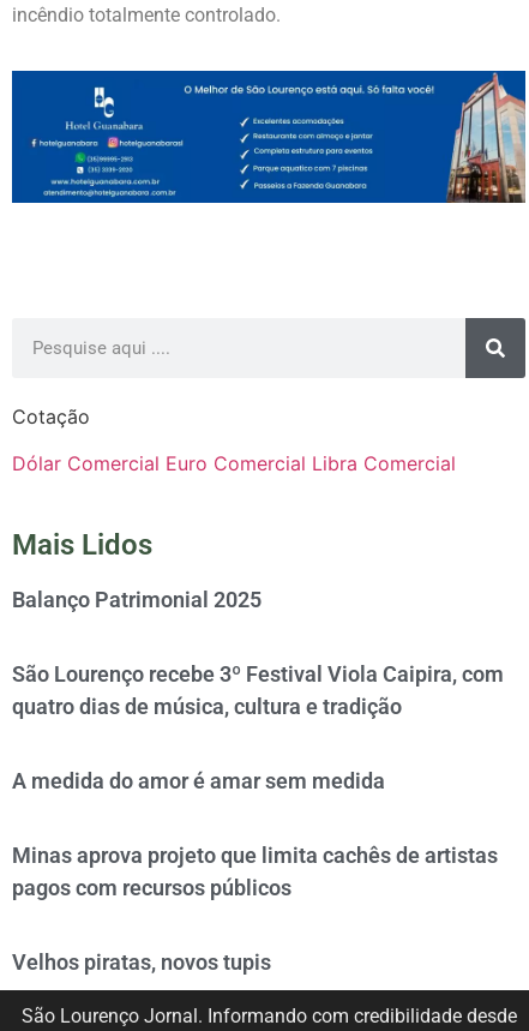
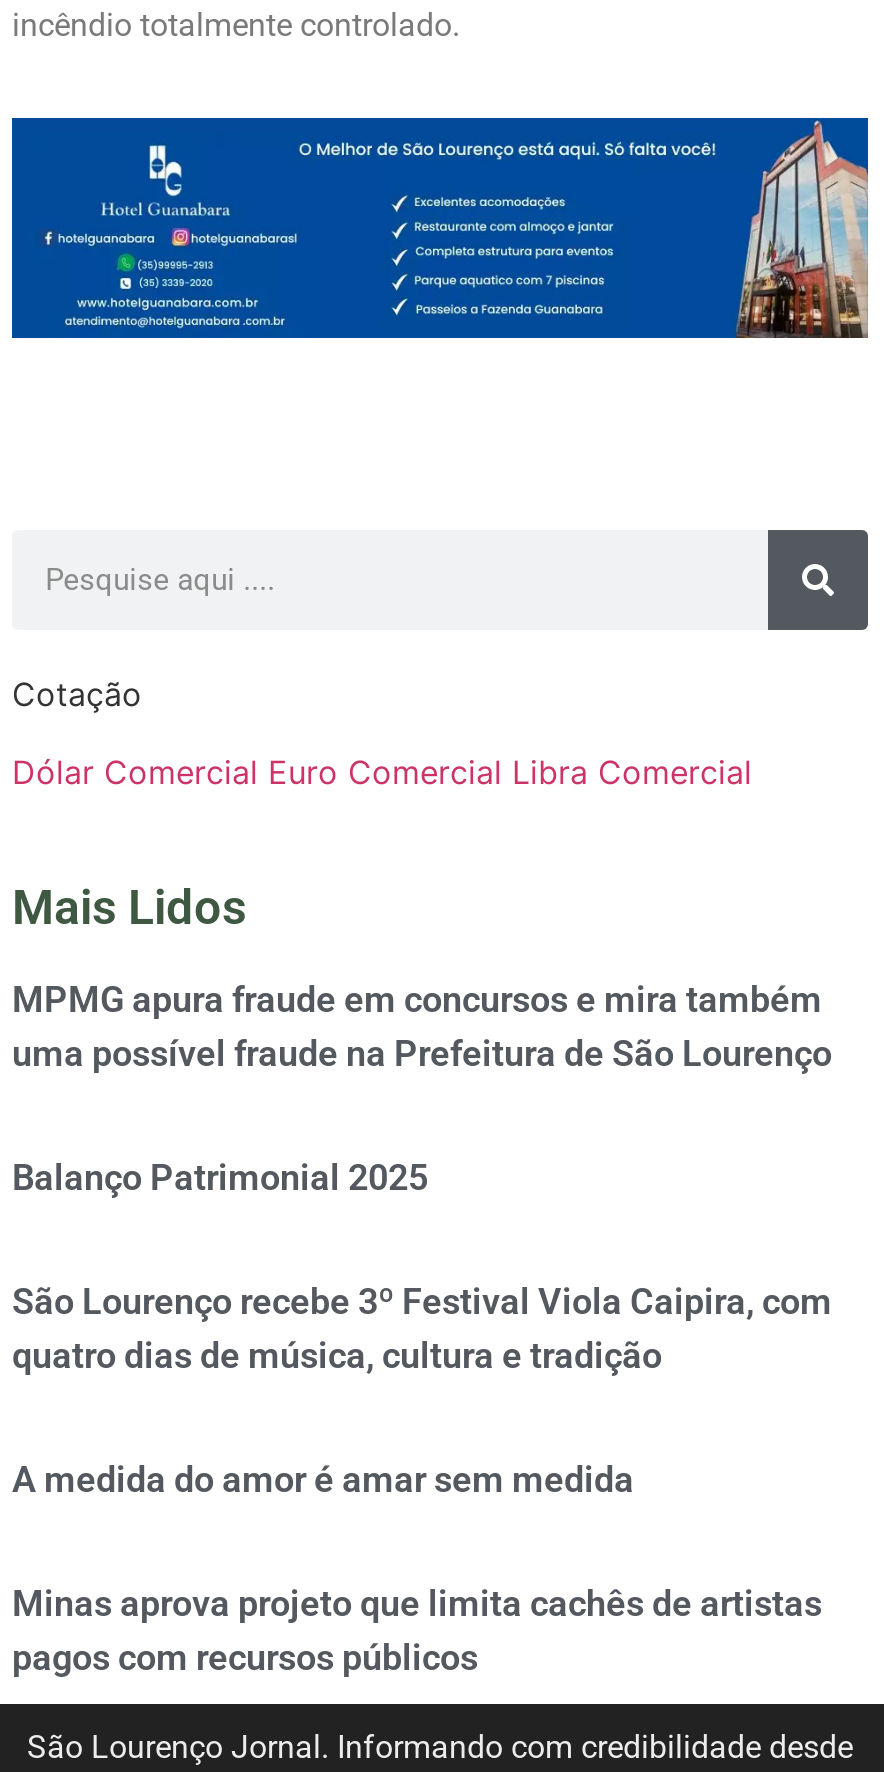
none -> [12,977,832,1073] MPMG apura fraude em concursos e mira também | uma possível fraude na Prefeitura de São Lourenço
moved [12,587,504,900] -> [12,1155,832,1677]: Balanço Patrimonial 2025 | São Lourenço recebe 3º Festival Viola Caipira, com | quatro dias de música, cultura e tradição | A medida do amor é amar sem medida | Minas aprova projeto que limita cachês de artistas | pagos com recursos públicos
[12,949,271,974] Velhos piratas, novos tupis -> none

